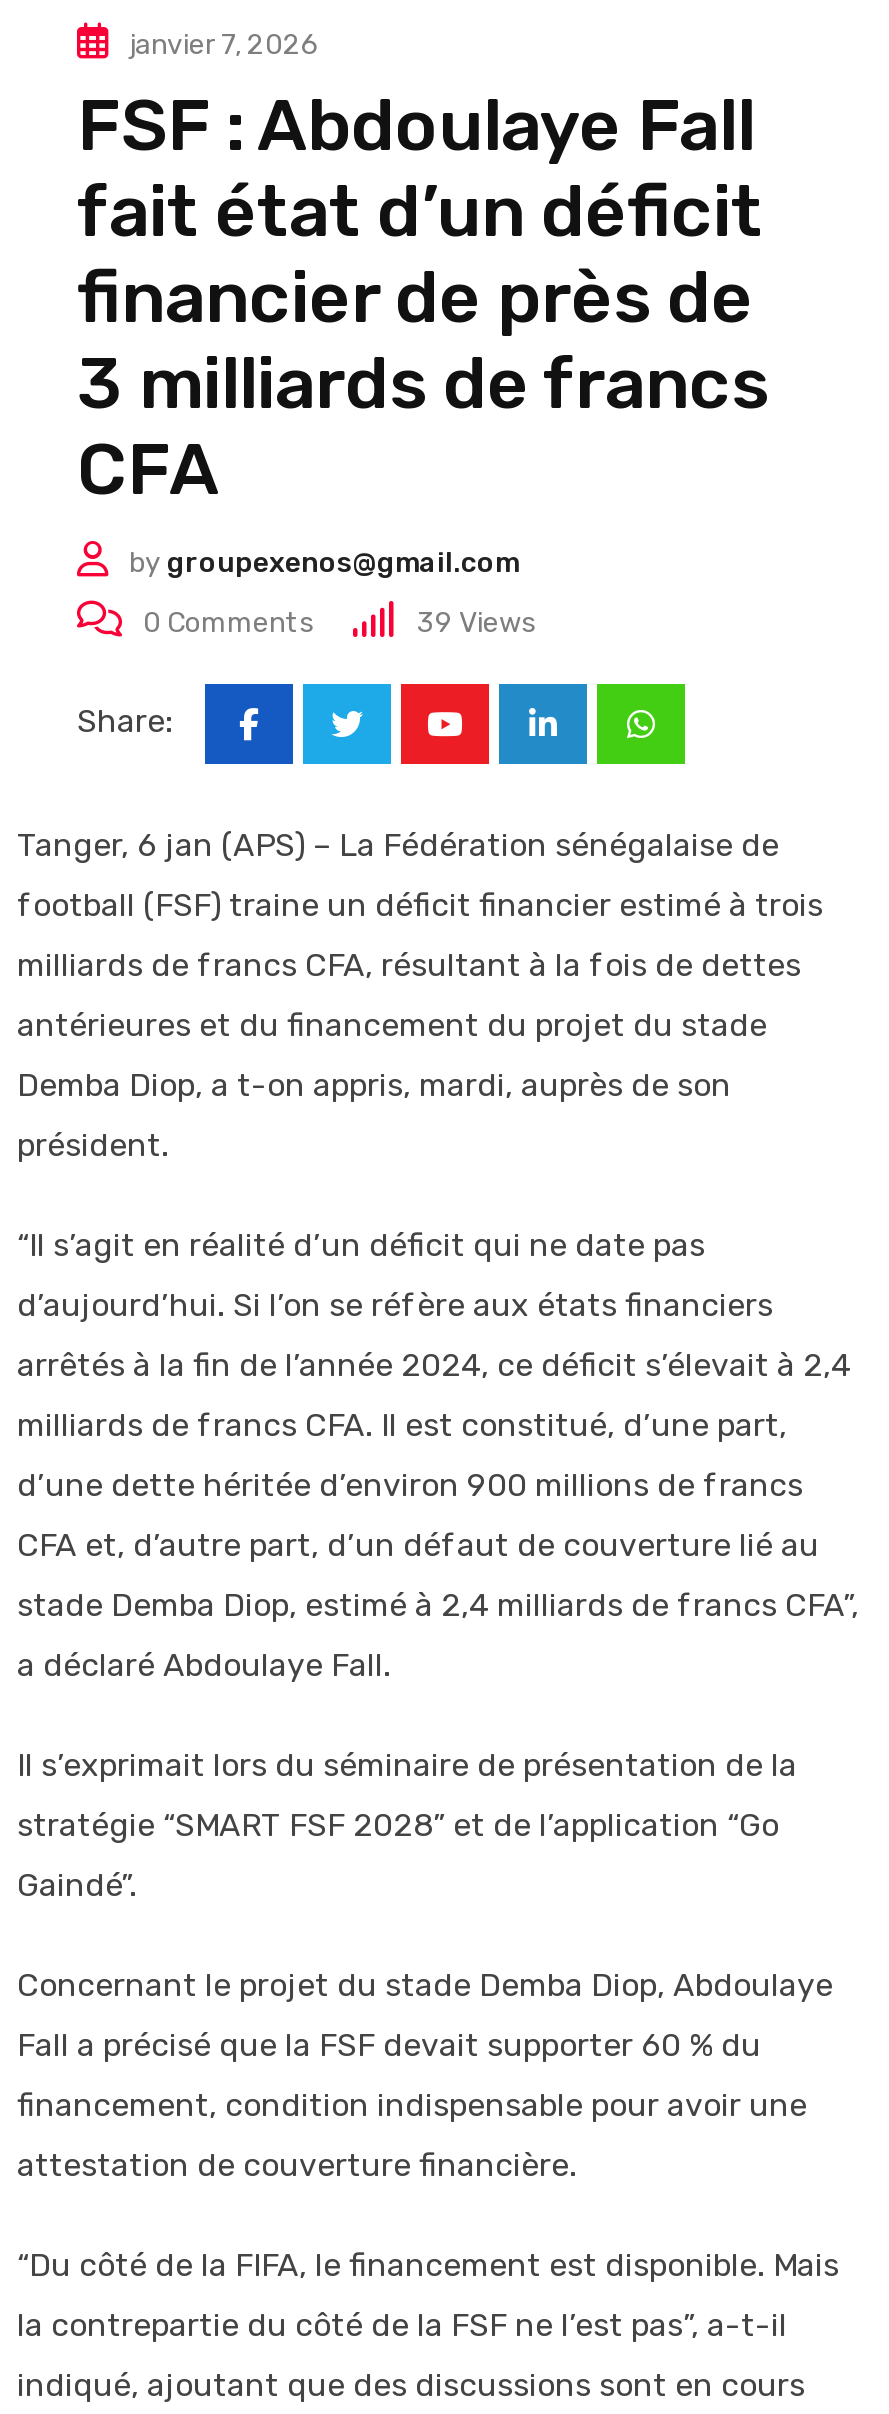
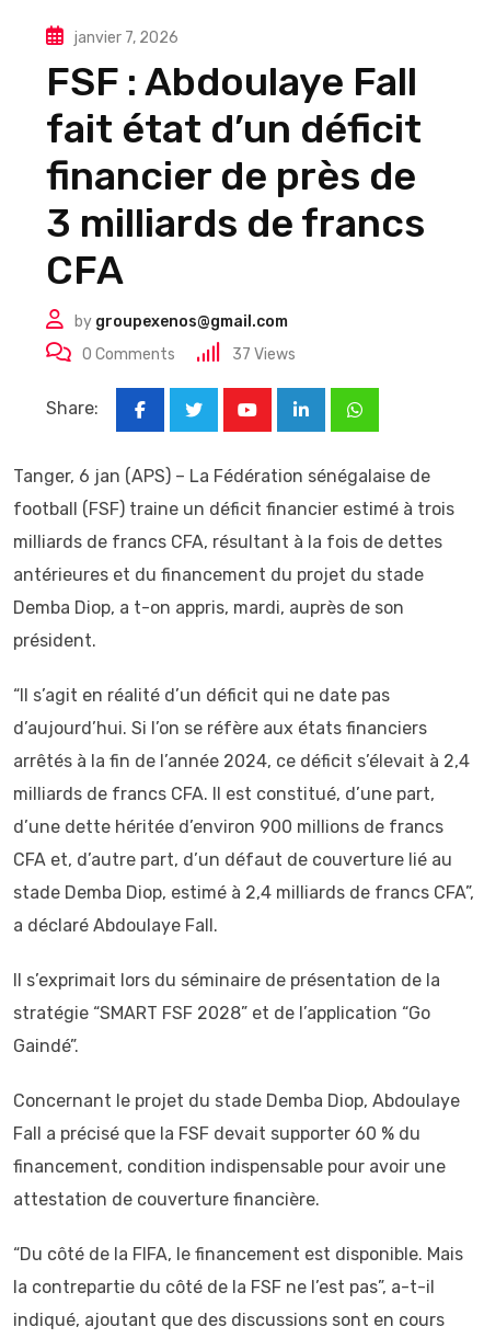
[417,606,535,640] 39 Views -> [232,345,296,364] 37 Views

